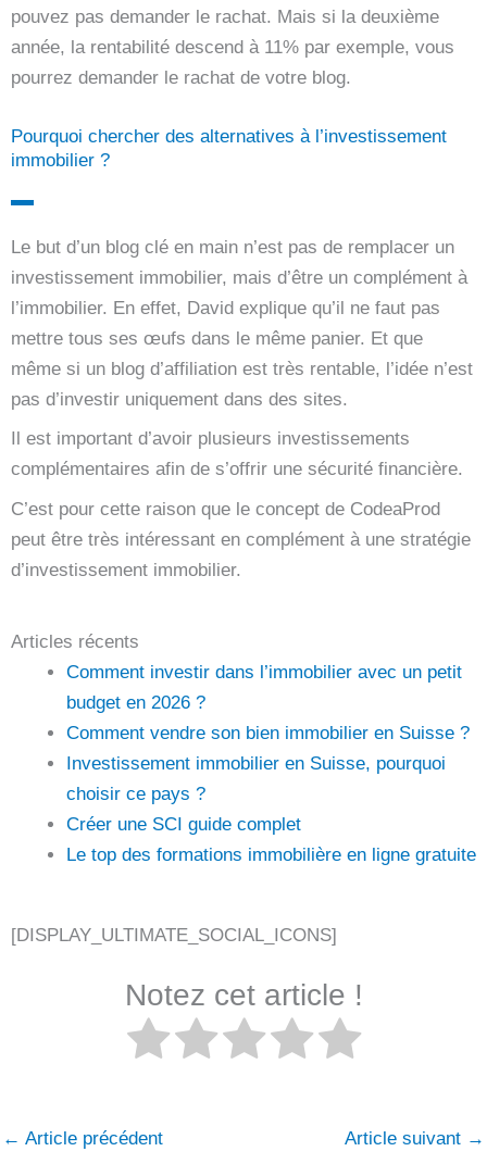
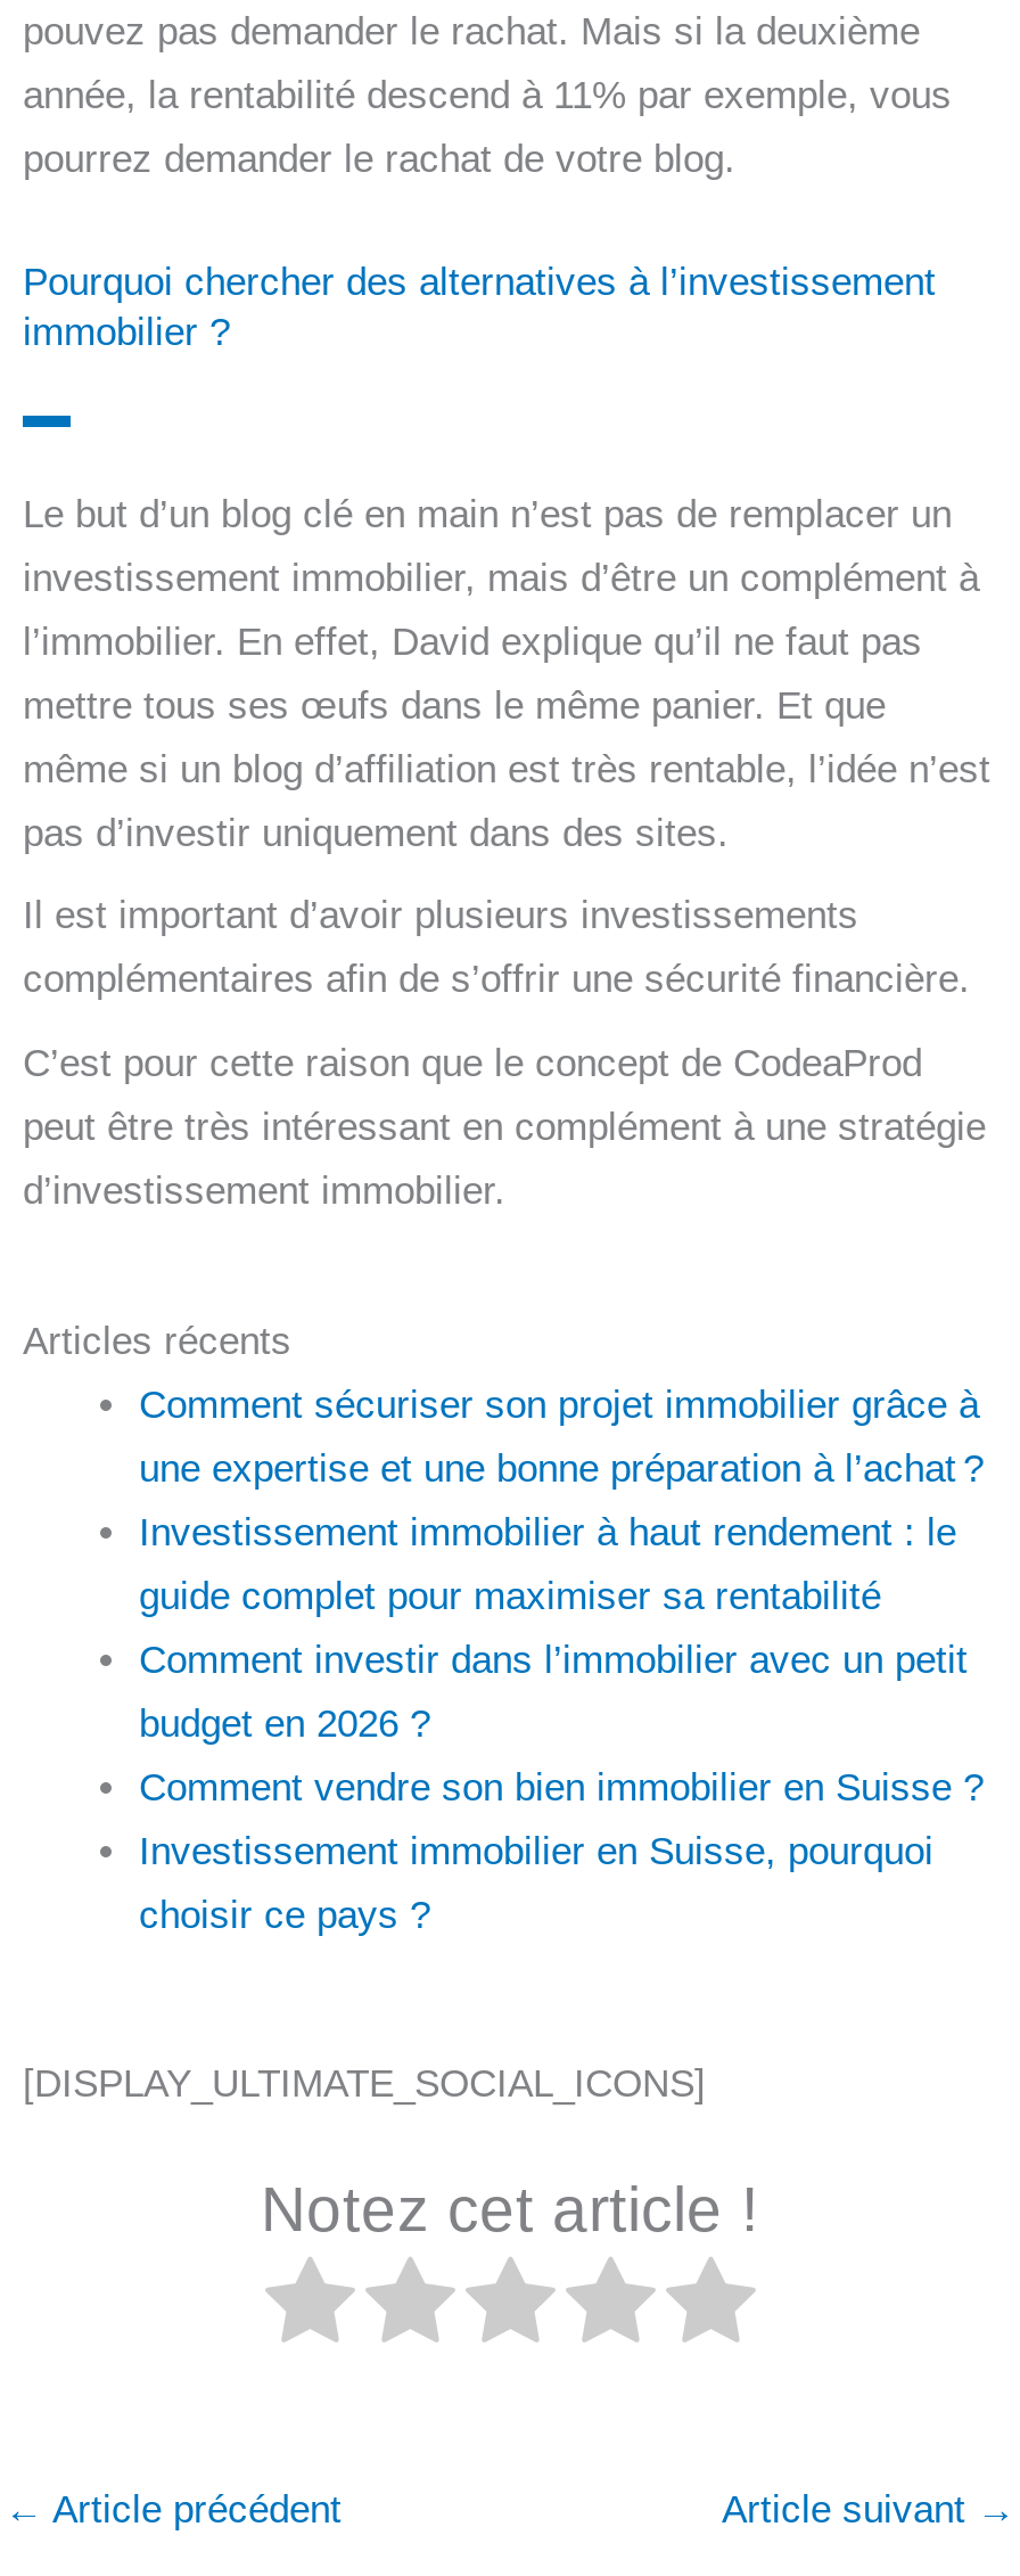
none -> [139,1384,984,1618] Comment sécuriser son projet immobilier grâce à | une expertise et une bonne préparation à l’achat ? | Investissement immobilier à haut rendement : le | guide complet pour maximiser sa rentabilité
moved [66,662,470,804] -> [139,1639,984,1937]: Comment investir dans l’immobilier avec un petit | budget en 2026 ? | Comment vendre son bien immobilier en Suisse ? | Investissement immobilier en Suisse, pourquoi | choisir ce pays ?
[66,814,476,865] Créer une SCI guide complet | Le top des formations immobilière en ligne gratuite -> none

